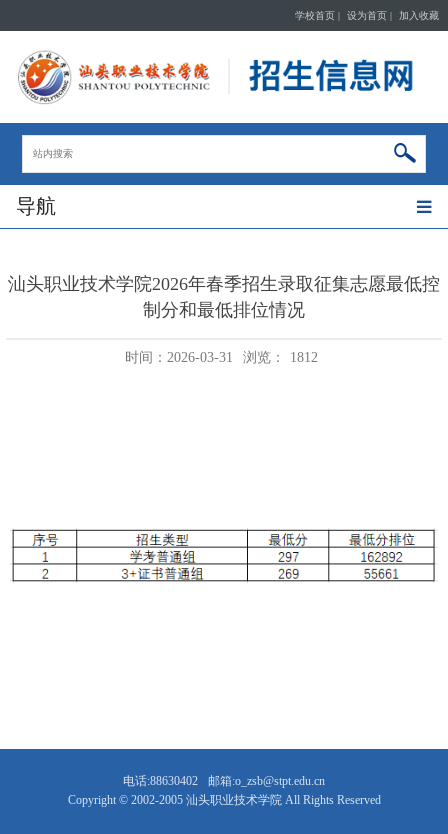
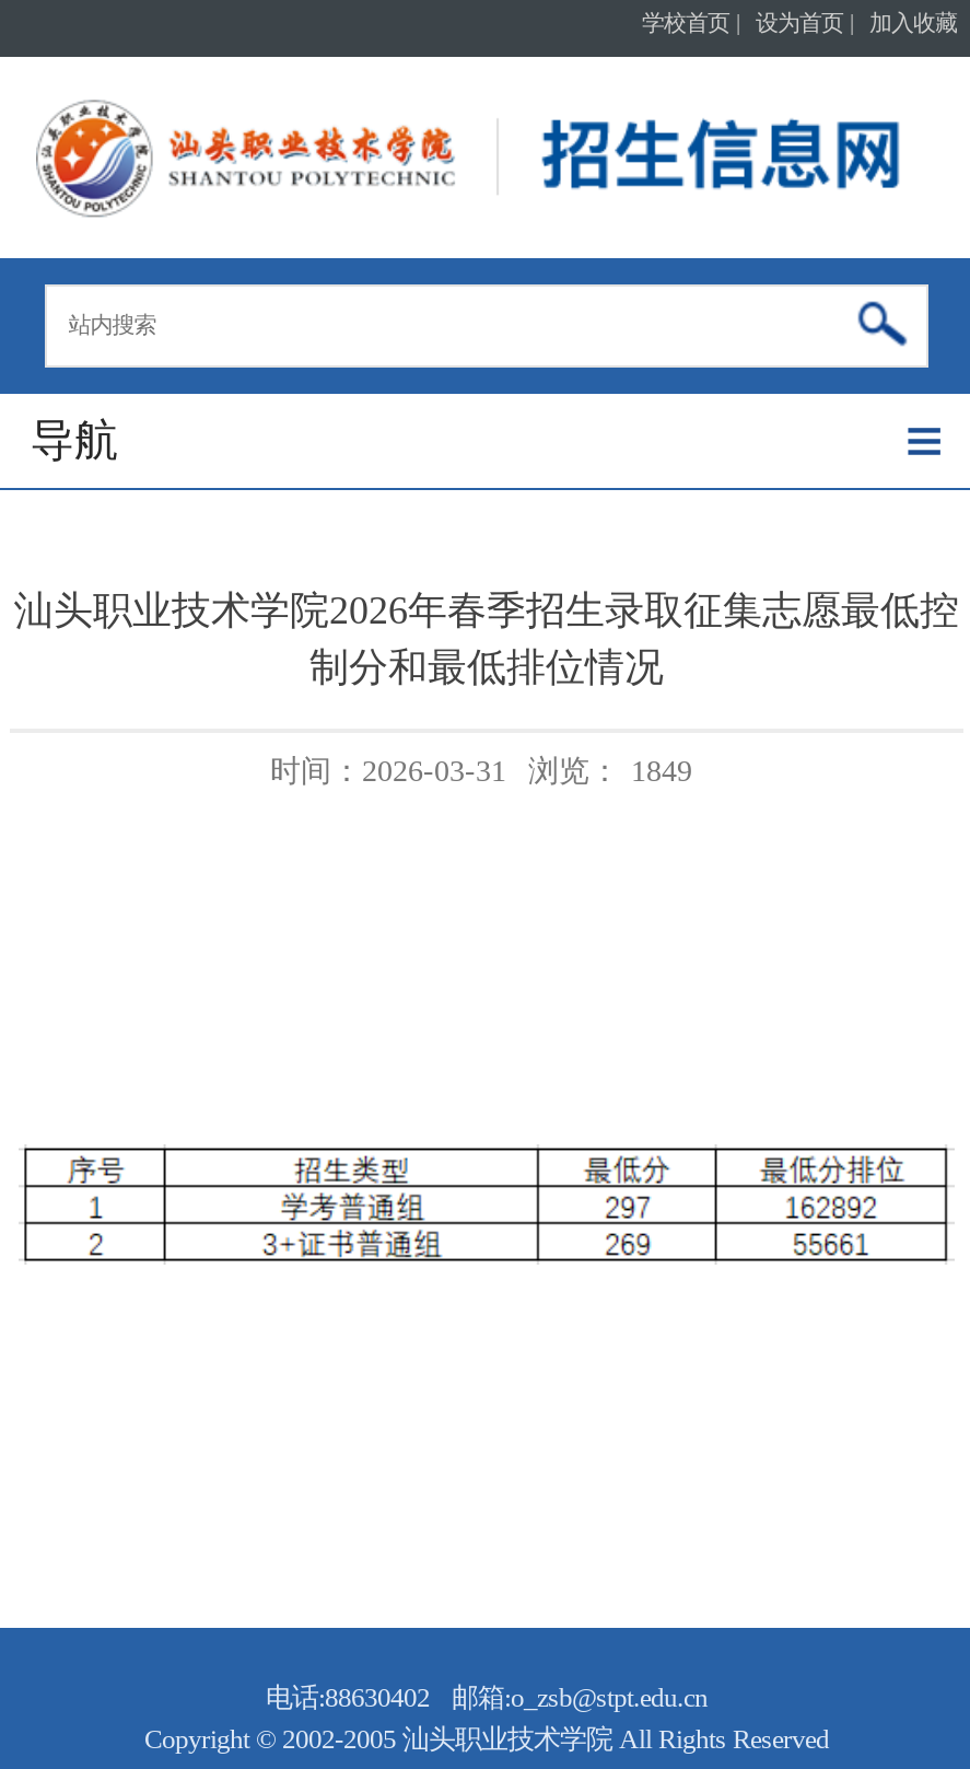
[125,350,318,365] 时间：2026-03-31 浏览： 1812 -> [270,754,692,787] 时间：2026-03-31 浏览： 1849

